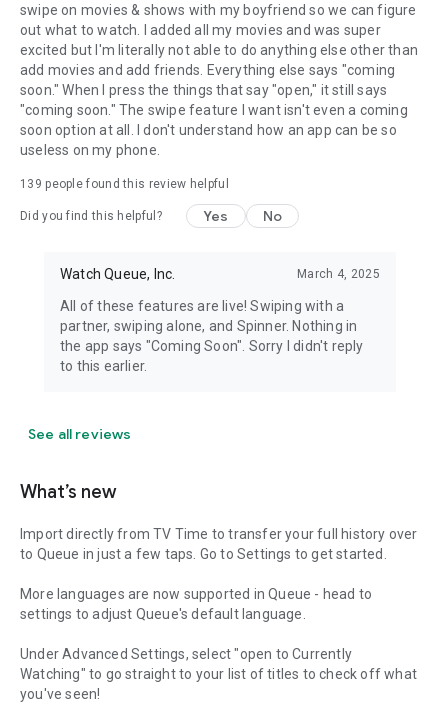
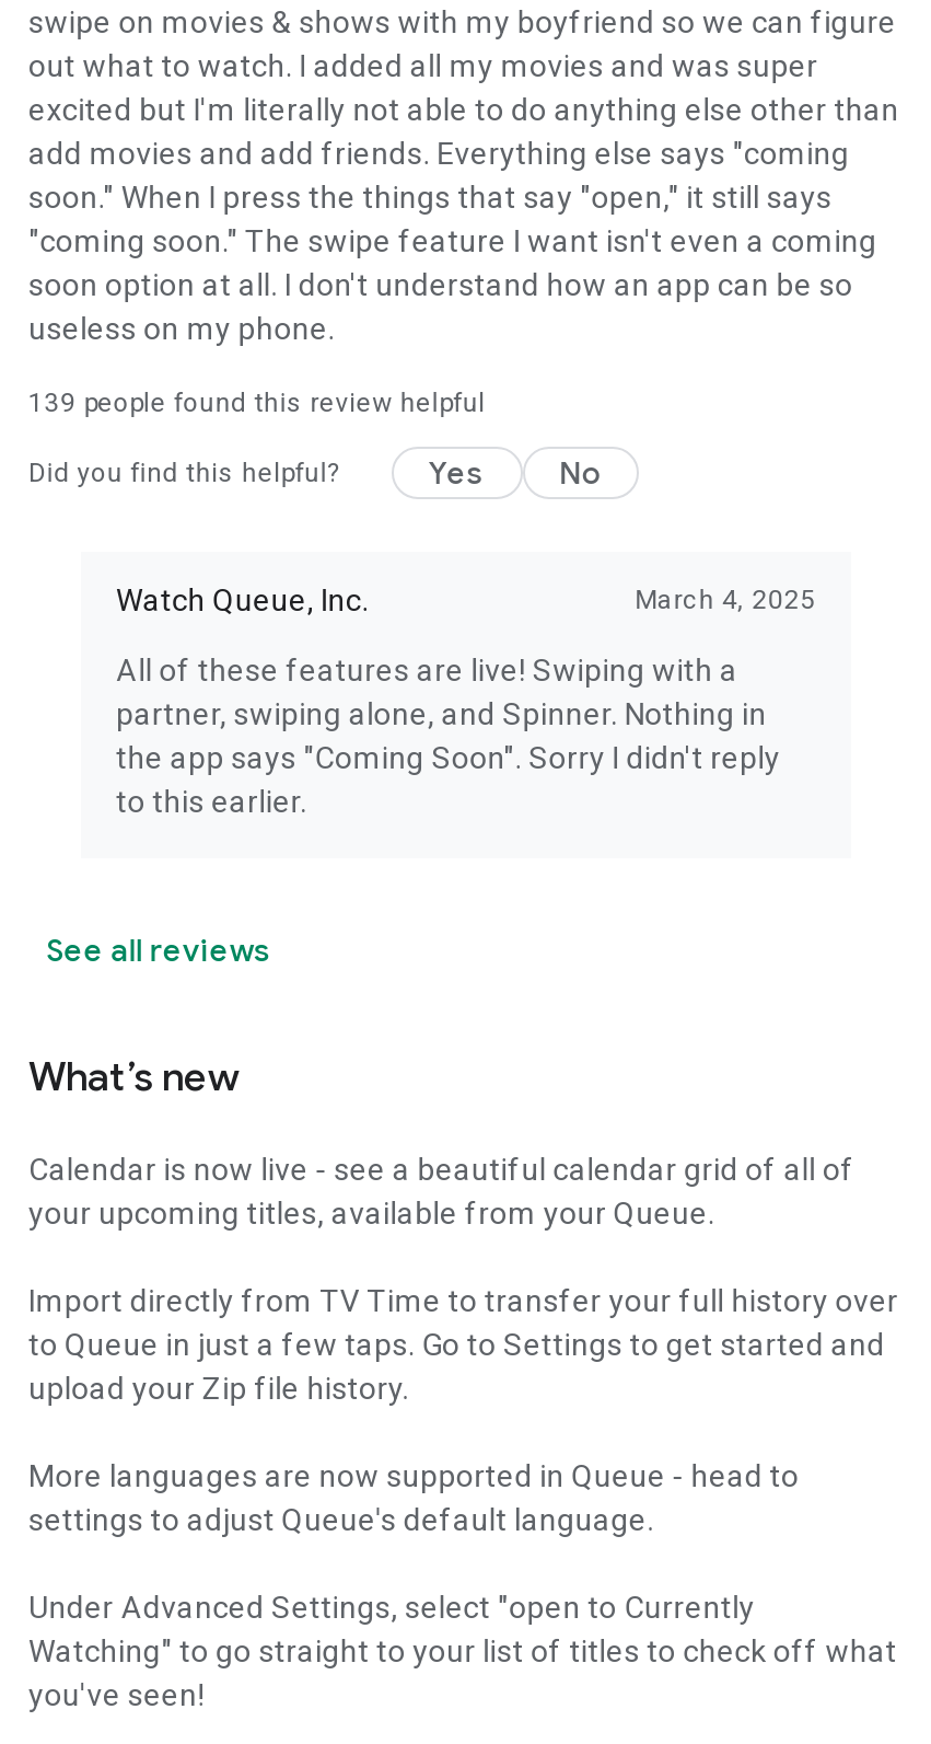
none -> [28,1152,854,1231] Calendar is now live - see a beautiful calendar grid of all of | your upcoming titles, available from your Queue.
[20,546,387,562] to Queue in just a few taps. Go to Settings to get started. -> [28,1327,885,1406] to Queue in just a few taps. Go to Settings to get started and | upload your Zip file history.

